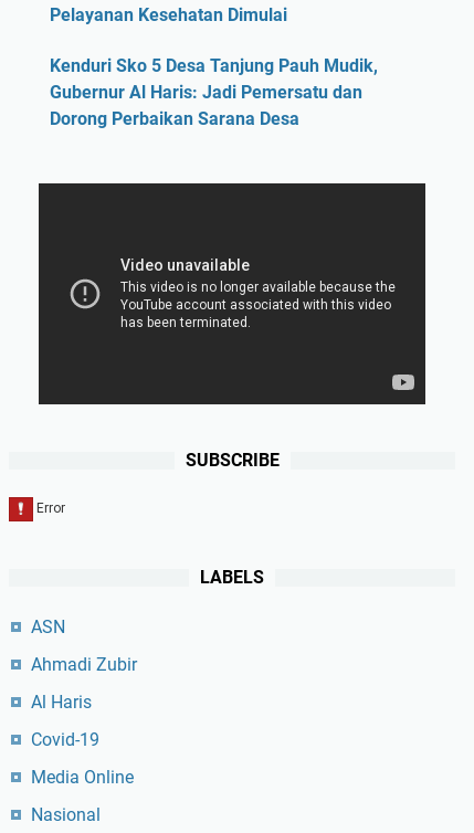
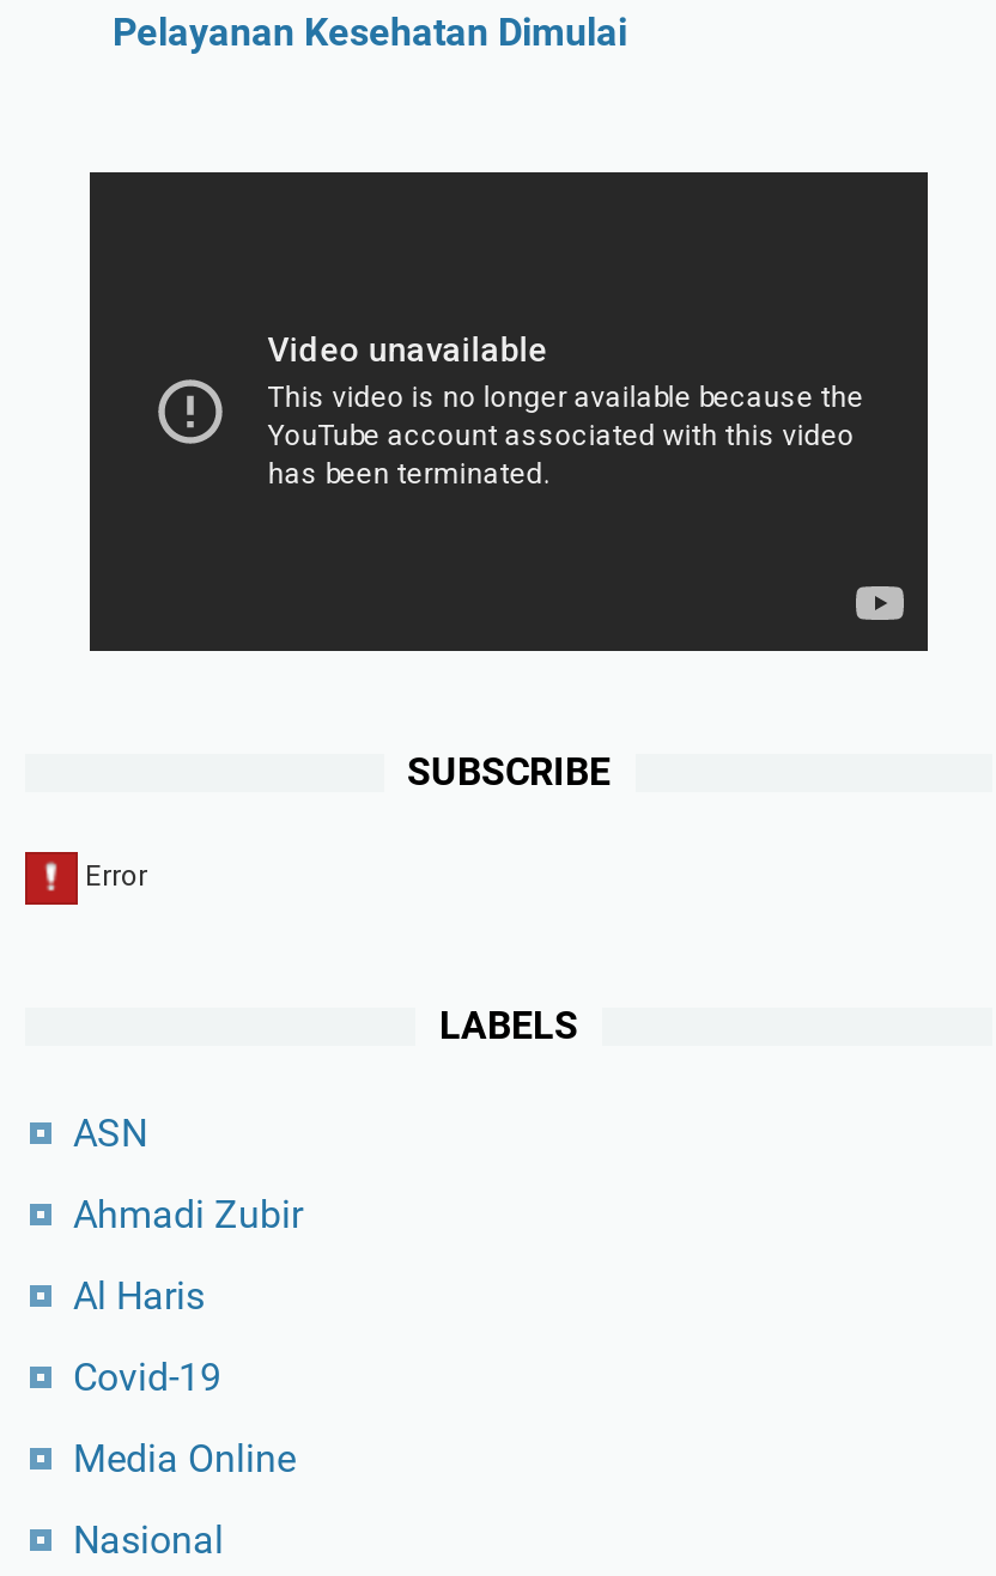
[49,55,377,129] Kenduri Sko 5 Desa Tanjung Pauh Mudik, | Gubernur Al Haris: Jadi Pemersatu dan | Dorong Perbaikan Sarana Desa -> none

